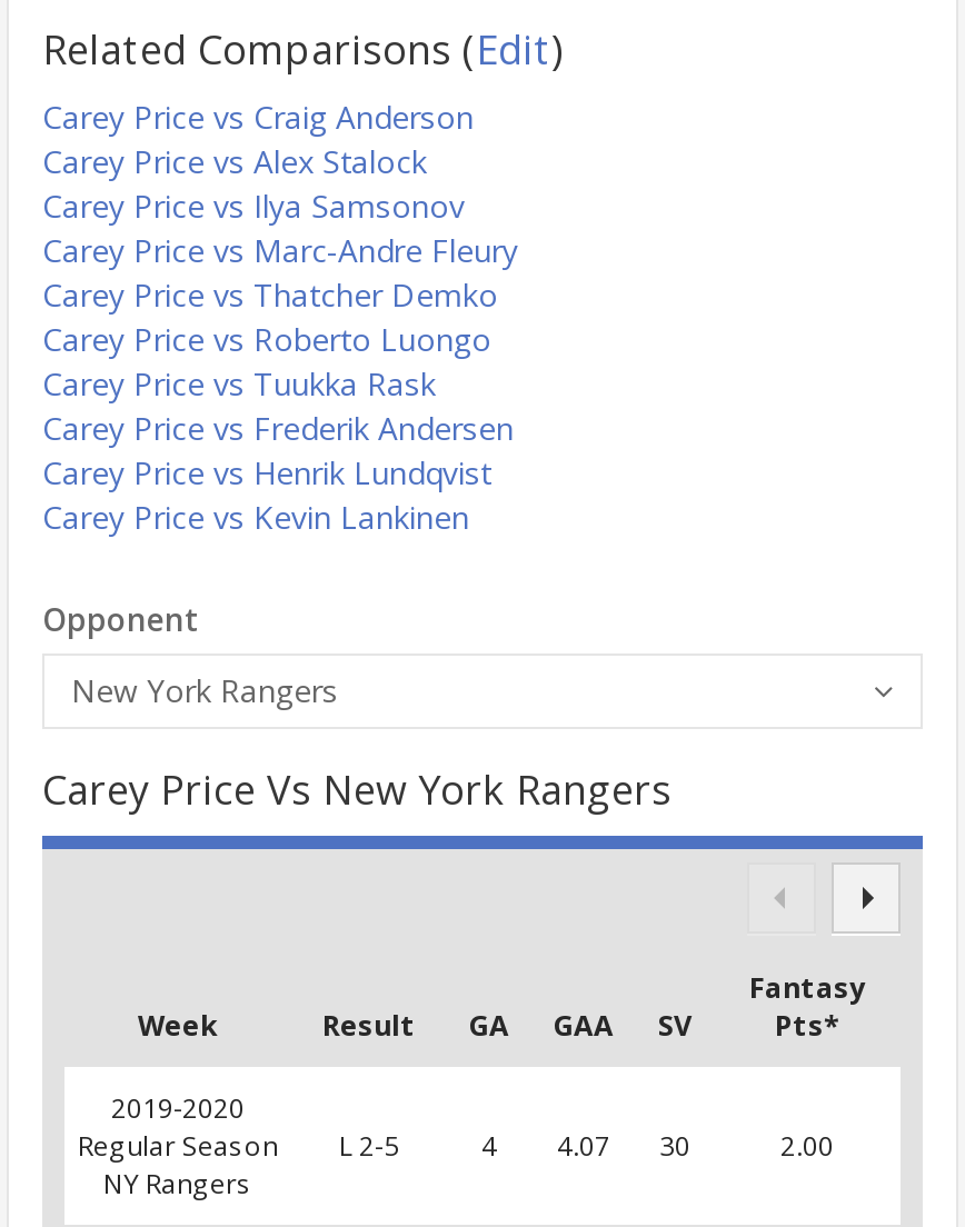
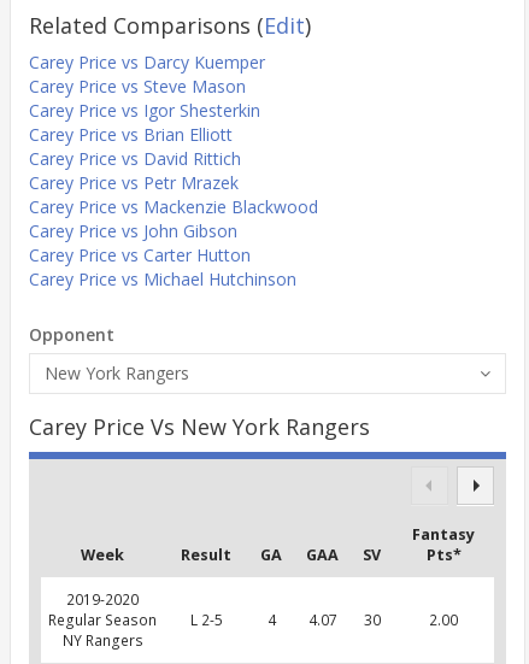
[42,95,474,137] Carey Price vs Craig Anderson -> [29,50,265,73] Carey Price vs Darcy Kuemper
[42,139,427,182] Carey Price vs Alex Stalock -> [29,74,246,97] Carey Price vs Steve Mason
[42,184,465,226] Carey Price vs Ilya Samsonov -> [29,98,260,121] Carey Price vs Igor Shesterkin
[42,228,518,271] Carey Price vs Marc-Andre Fleury -> [29,123,233,145] Carey Price vs Brian Elliott
[42,273,498,315] Carey Price vs Thatcher Demko -> [29,147,241,170] Carey Price vs David Rittich
[42,317,491,359] Carey Price vs Roberto Luongo -> [29,171,239,194] Carey Price vs Petr Mrazek
[42,362,436,404] Carey Price vs Tuukka Rask -> [29,195,318,218] Carey Price vs Mackenzie Blackwood
[42,406,514,448] Carey Price vs Frederik Andersen -> [29,219,237,242] Carey Price vs John Gibson
[42,451,491,493] Carey Price vs Henrik Lundqvist -> [29,243,251,266] Carey Price vs Carter Hutton
[42,495,469,537] Carey Price vs Kevin Lankinen -> [29,267,296,290] Carey Price vs Michael Hutchinson

